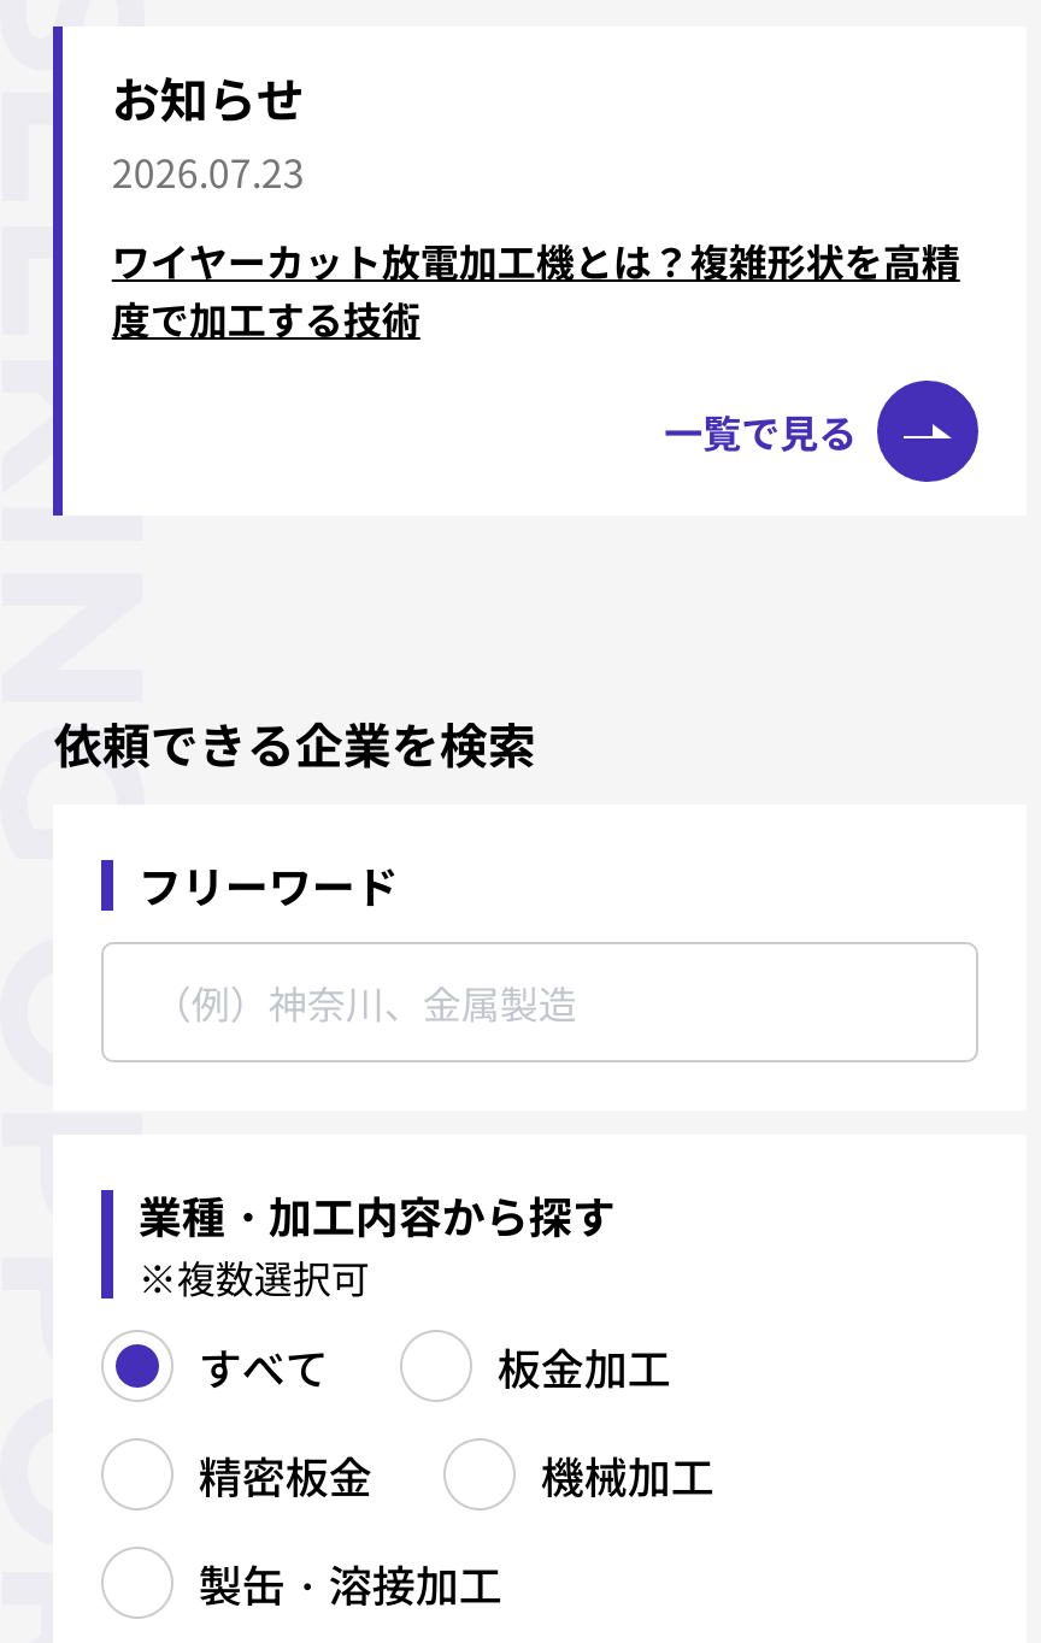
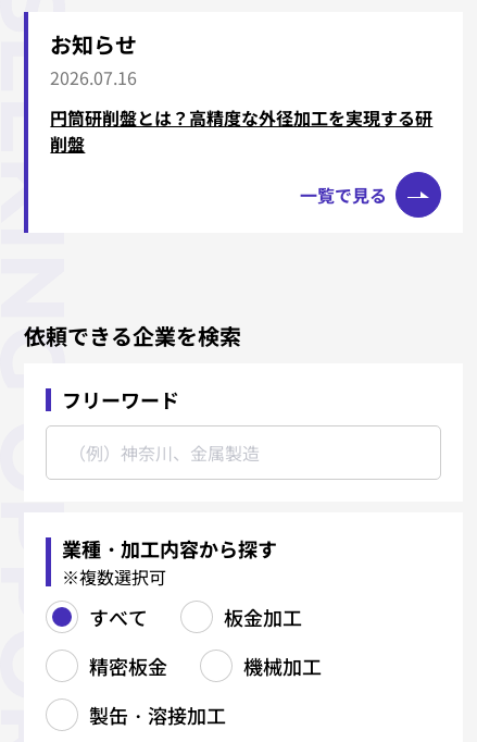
[112,143,305,201] 2026.07.23 -> [50,65,137,91] 2026.07.16
[112,232,960,348] ワイヤーカット放電加工機とは？複雑形状を高精 | 度で加工する技術 -> [50,105,433,157] 円筒研削盤とは？高精度な外径加工を実現する研 | 削盤

